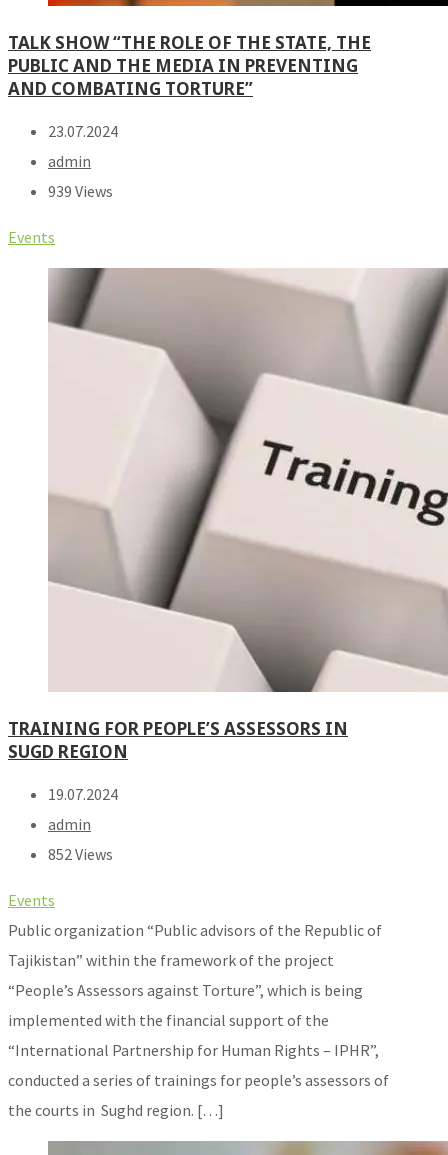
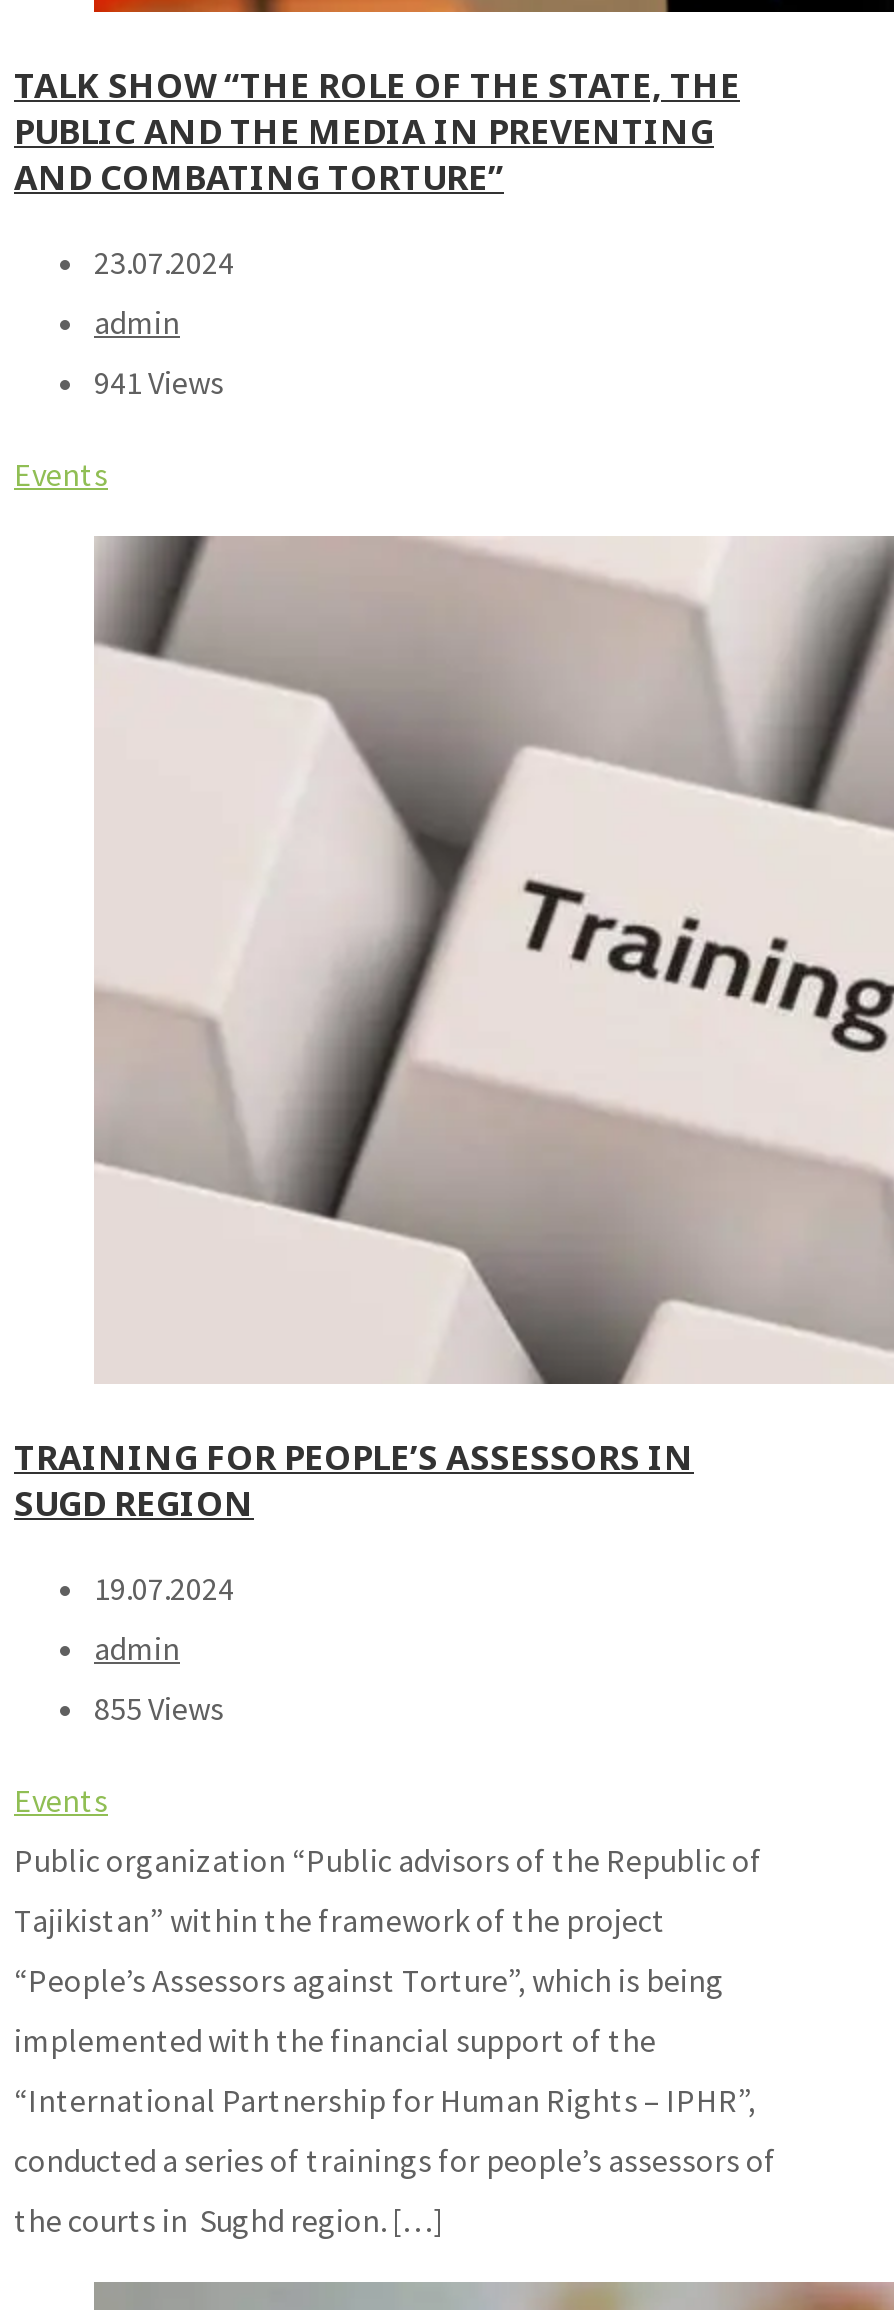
[48,181,113,201] 939 Views -> [94,362,224,402] 941 Views
[48,844,113,864] 852 Views -> [94,1688,224,1728] 855 Views

